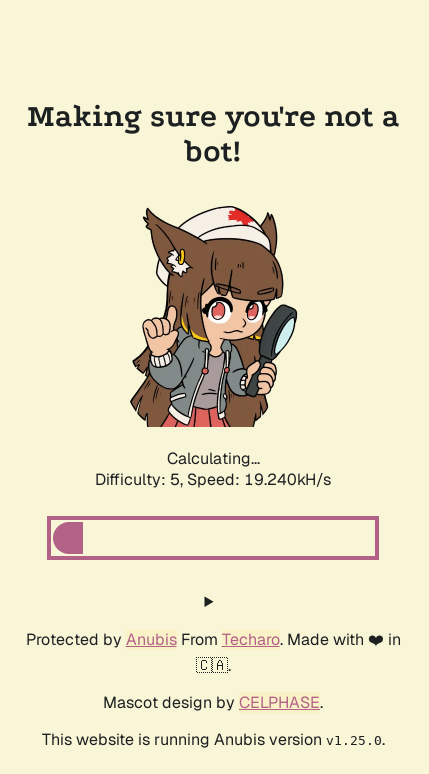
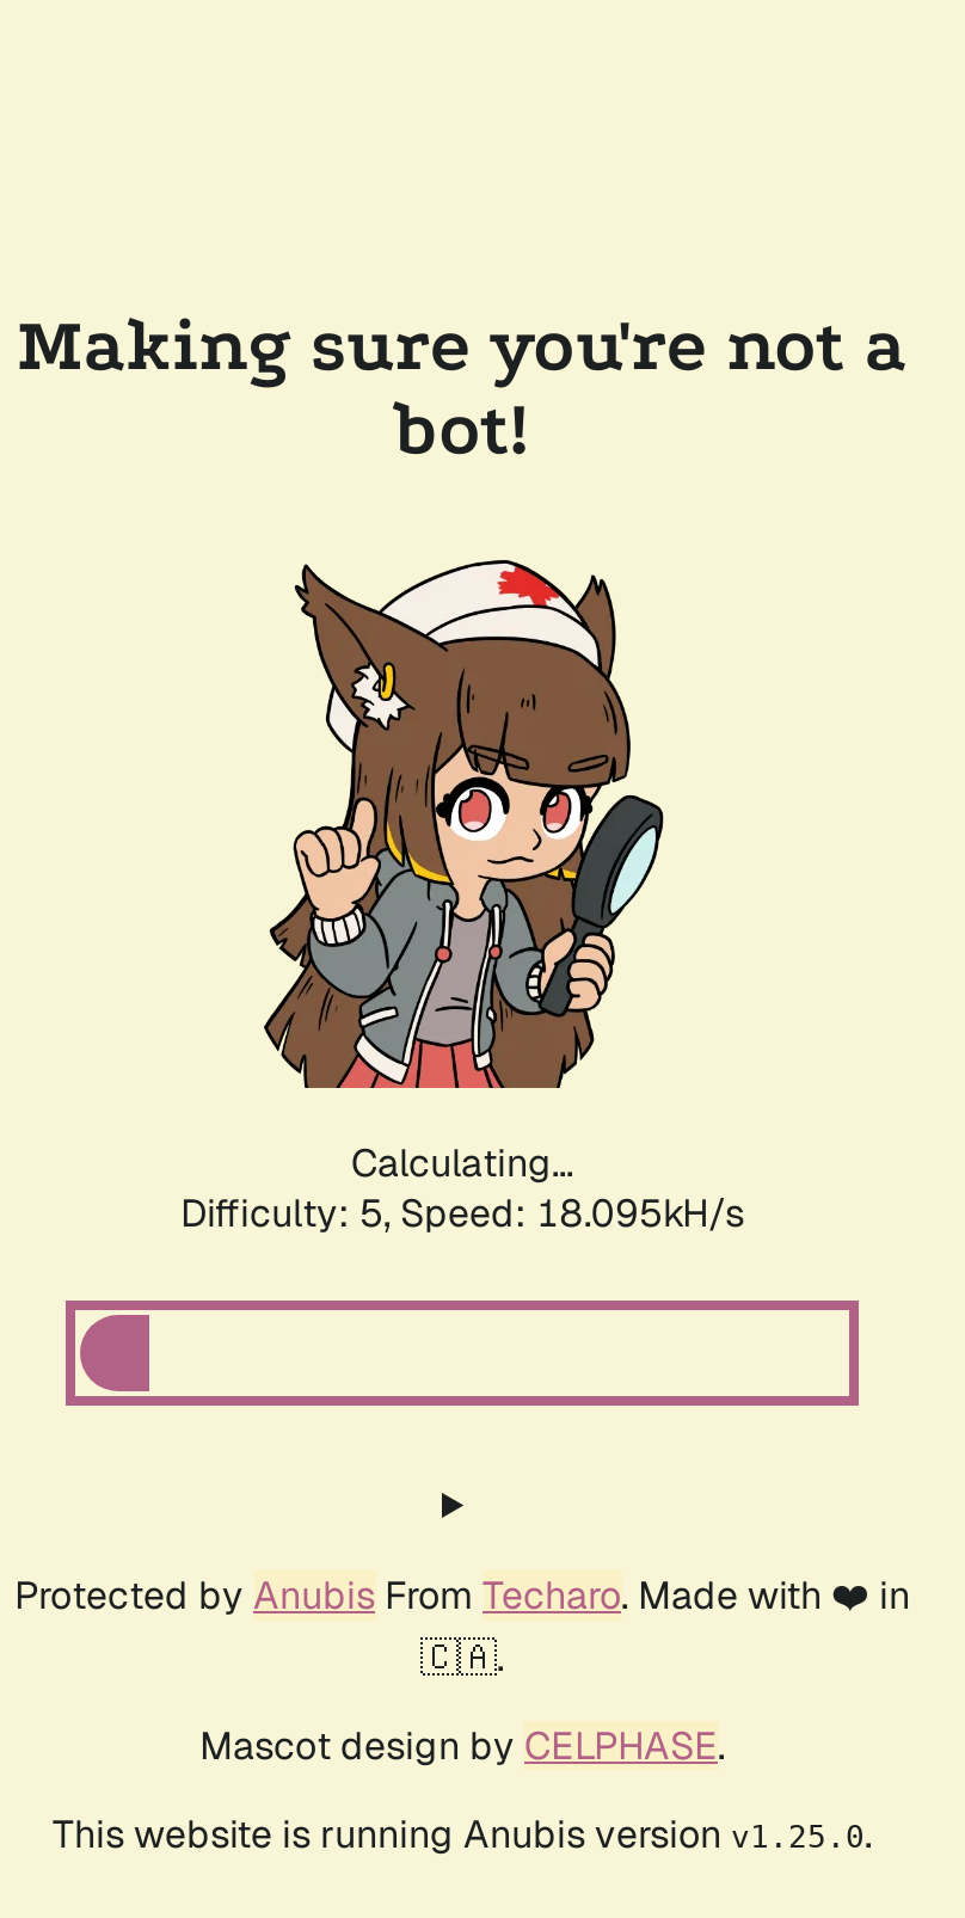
[95,469,331,490] Difficulty: 5, Speed: 19.240kH/s -> [180,1188,744,1238] Difficulty: 5, Speed: 18.095kH/s

